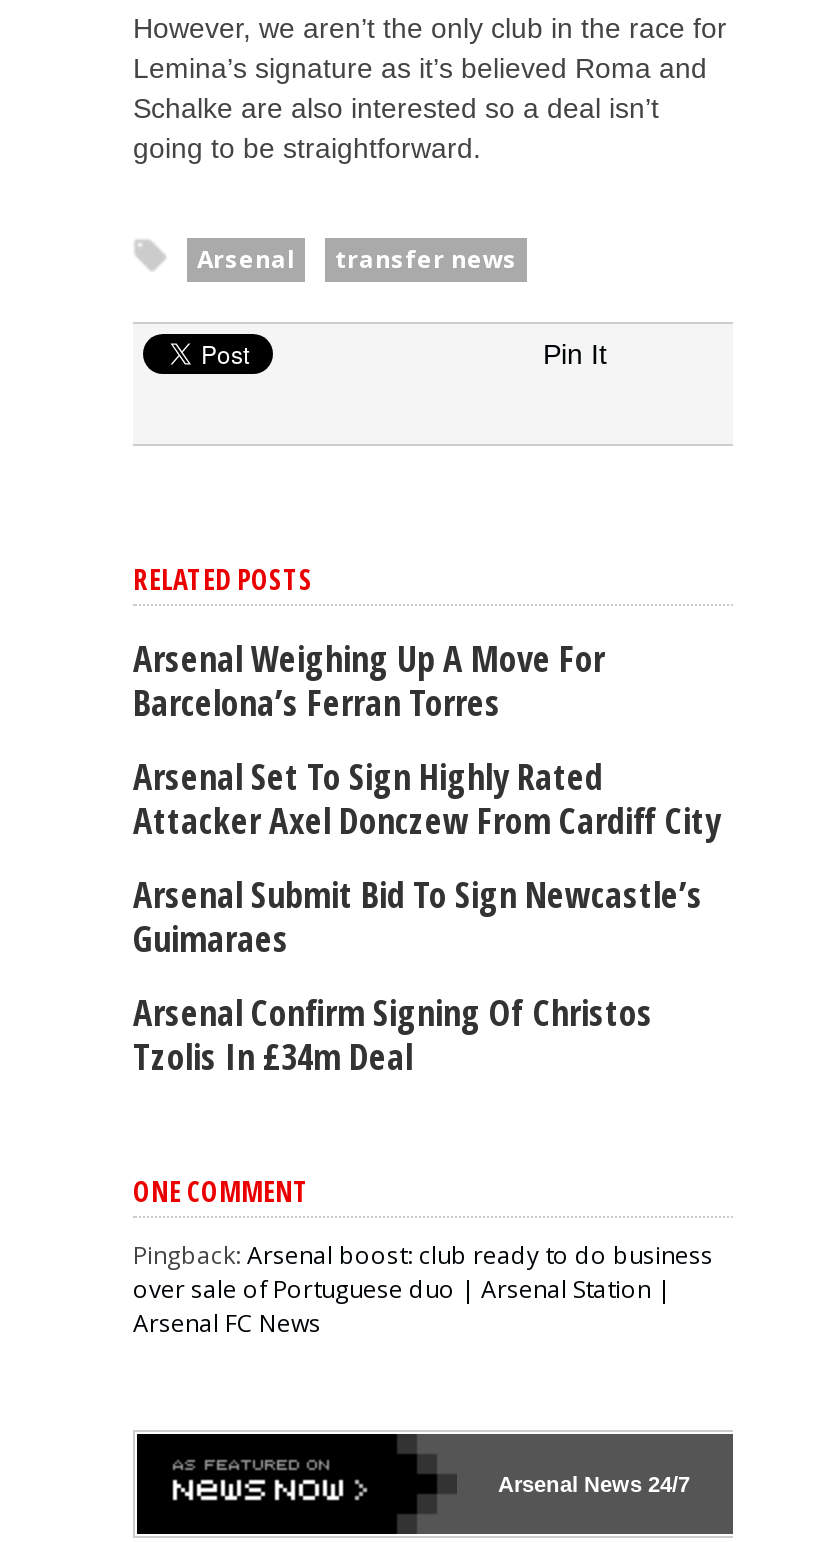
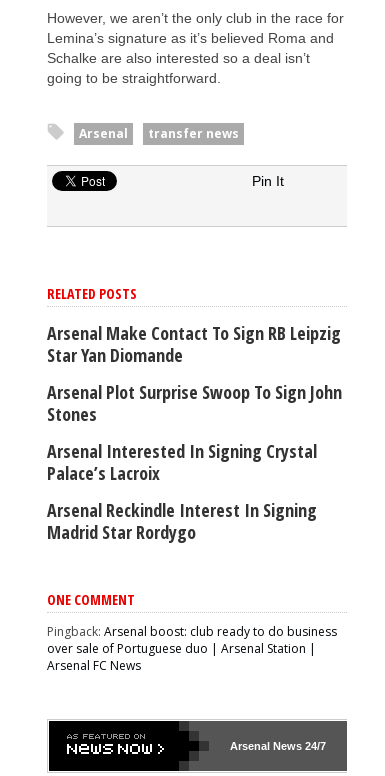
[133,634,605,726] Arsenal Weighing Up A Move For | Barcelona’s Ferran Torres -> [47,321,341,367] Arsenal Make Contact To Sign RB Leipzig | Star Yan Diomande
[133,752,721,844] Arsenal Set To Sign Highly Rated | Attacker Axel Donczew From Cardiff City -> [47,380,342,426] Arsenal Plot Surprise Swoop To Sign John | Stones
[133,870,703,962] Arsenal Submit Bid To Sign Newcastle’s | Guimaraes -> [47,439,317,485] Arsenal Interested In Signing Crystal | Palace’s Lacroix
[133,988,653,1080] Arsenal Confirm Signing Of Christos | Tzolis In £34m Deal -> [47,498,317,544] Arsenal Reckindle Interest In Signing | Madrid Star Rordygo

